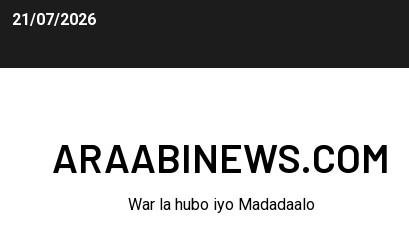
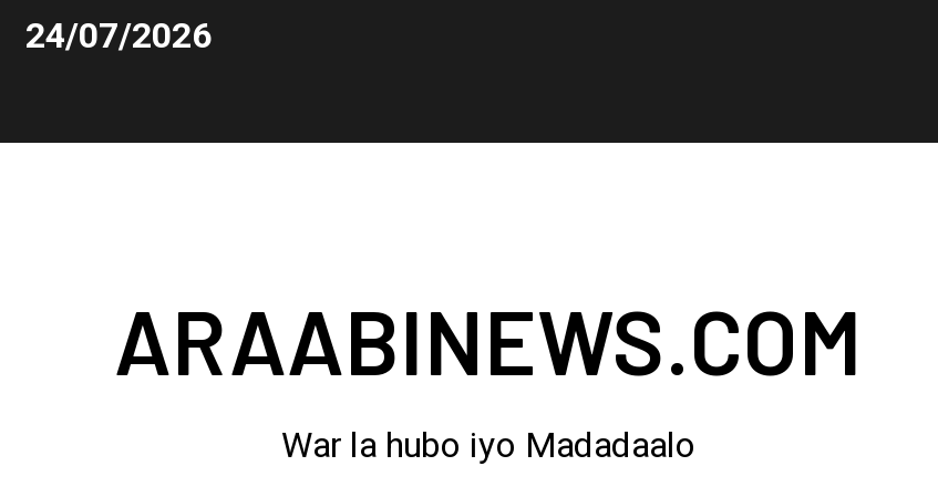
[12,10,96,29] 21/07/2026 -> [25,15,212,57] 24/07/2026

